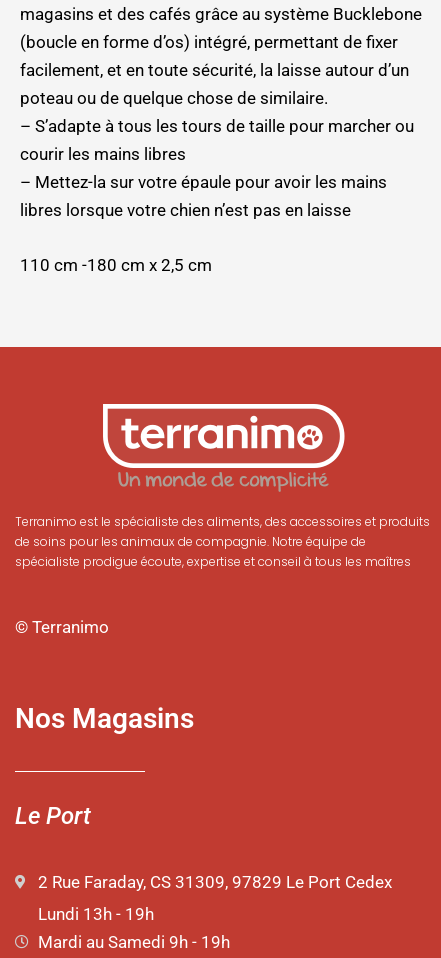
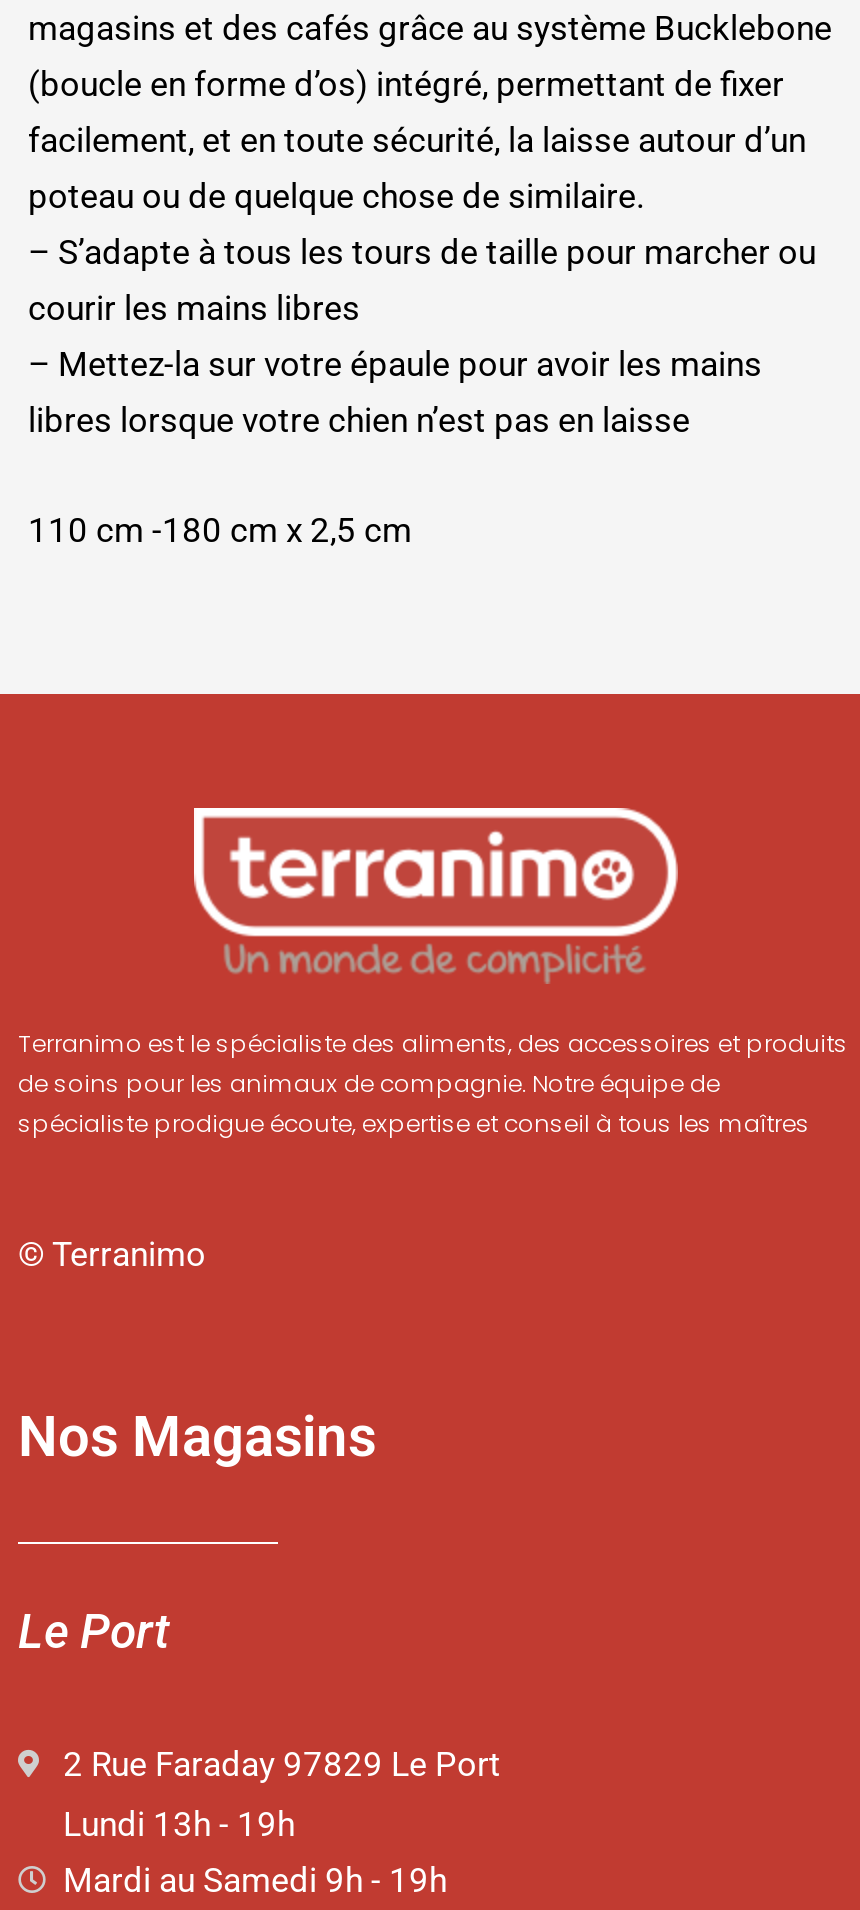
[37,872,391,892] 2 Rue Faraday, CS 31309, 97829 Le Port Cedex -> [63,1745,501,1785] 2 Rue Faraday 97829 Le Port

